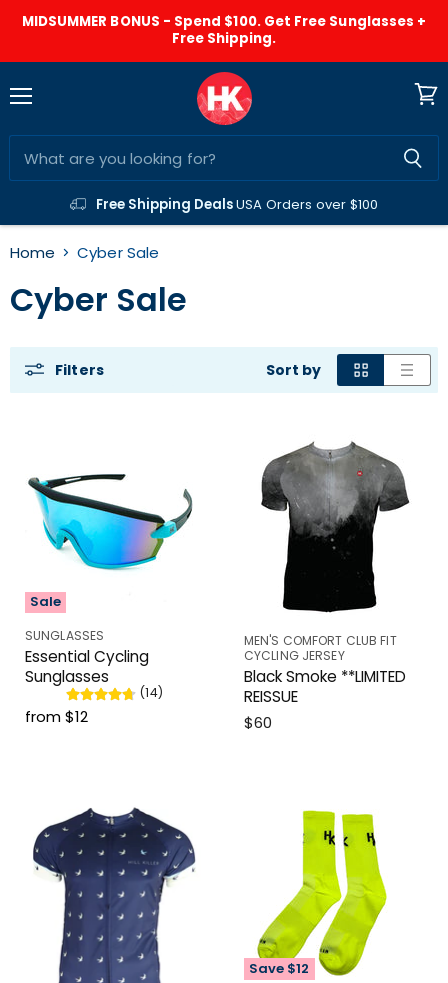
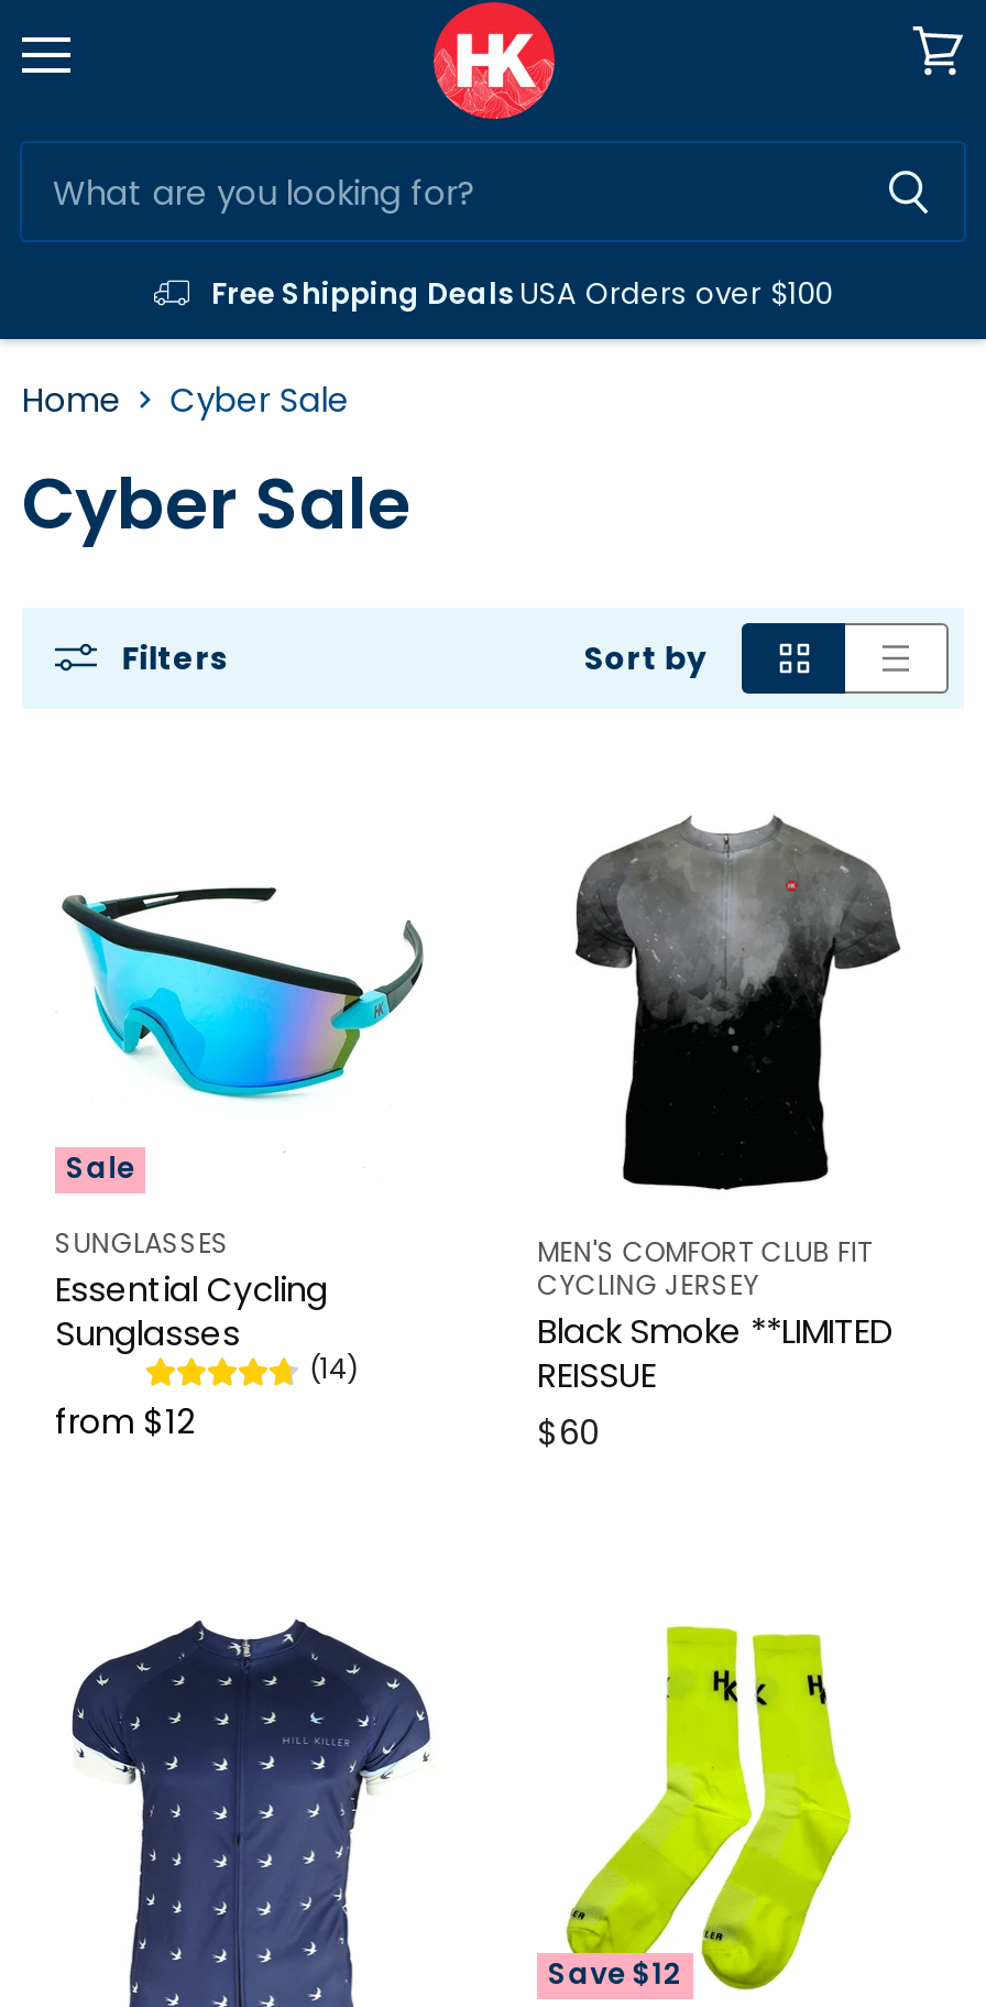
[22,12,426,48] MIDSUMMER BONUS - Spend $100. Get Free Sunglasses + | Free Shipping. -> none

